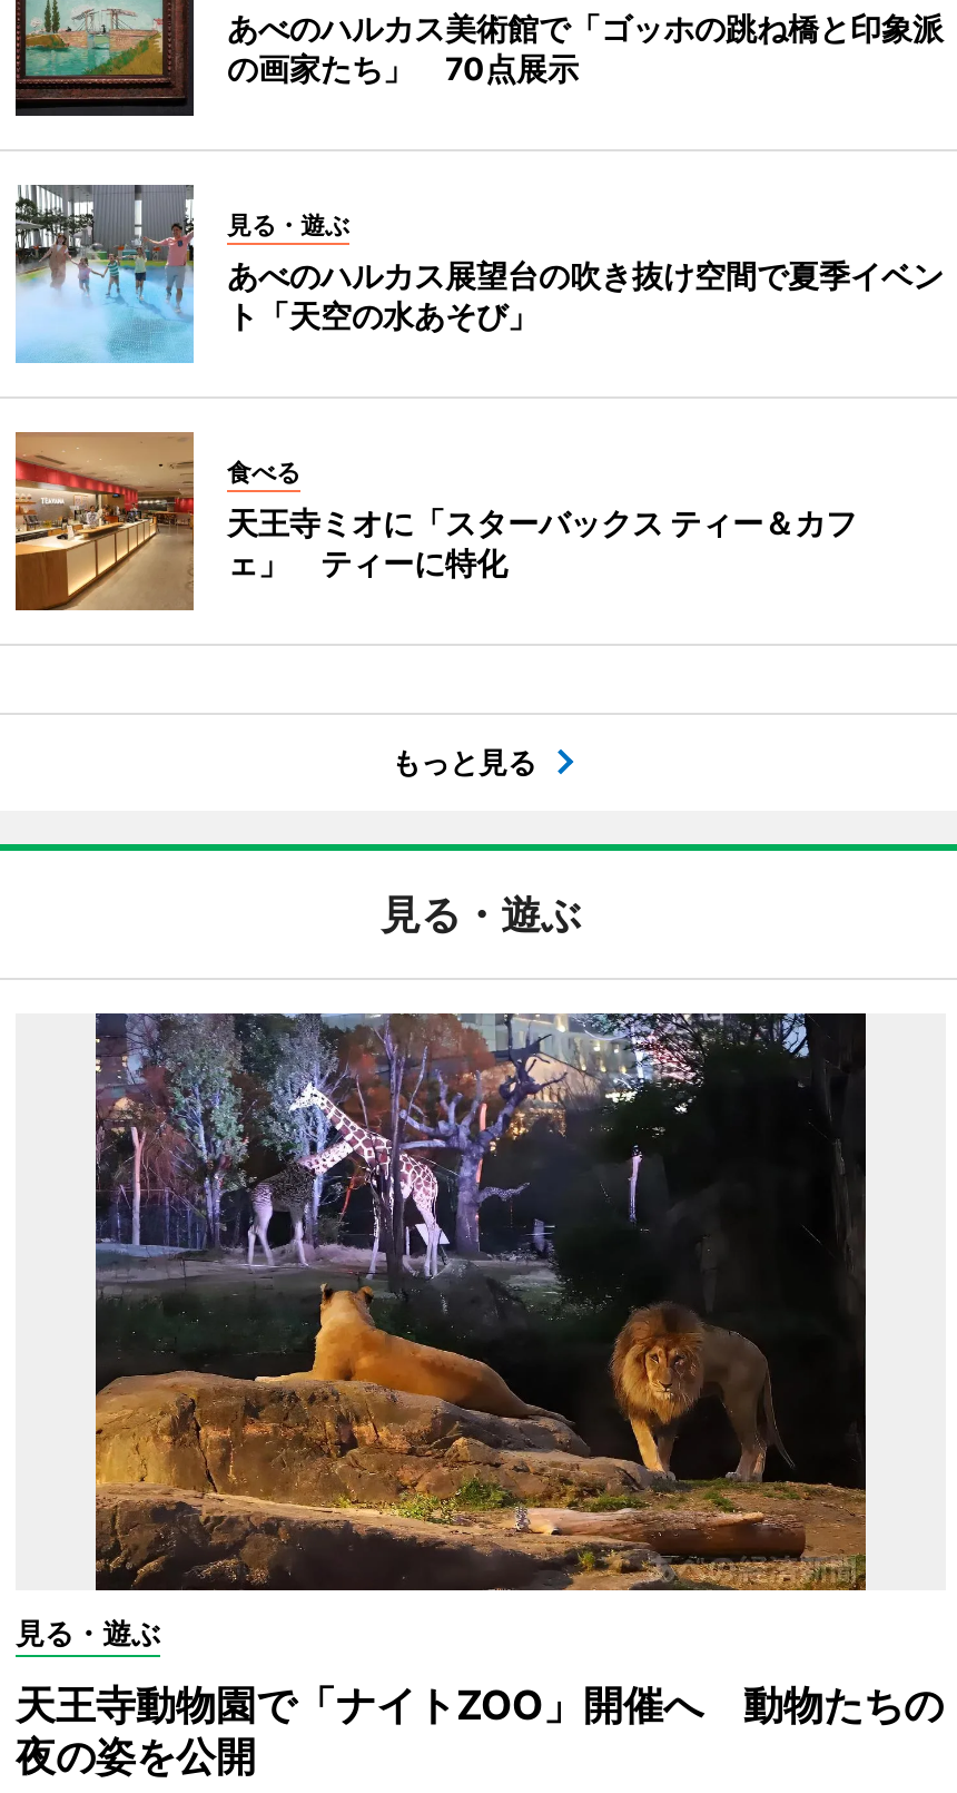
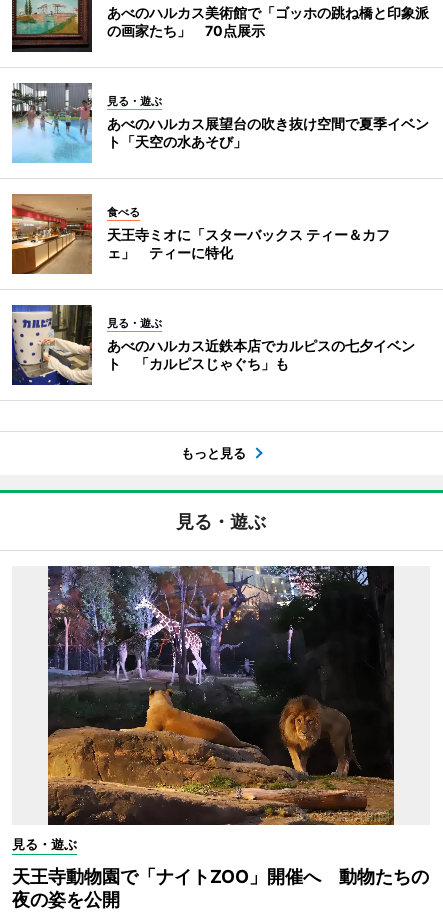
none -> [11,304,415,386] [image] | 見る・遊ぶ | あべのハルカス近鉄本店でカルピスの七夕イベン | ト 「カルピスじゃぐち」も

